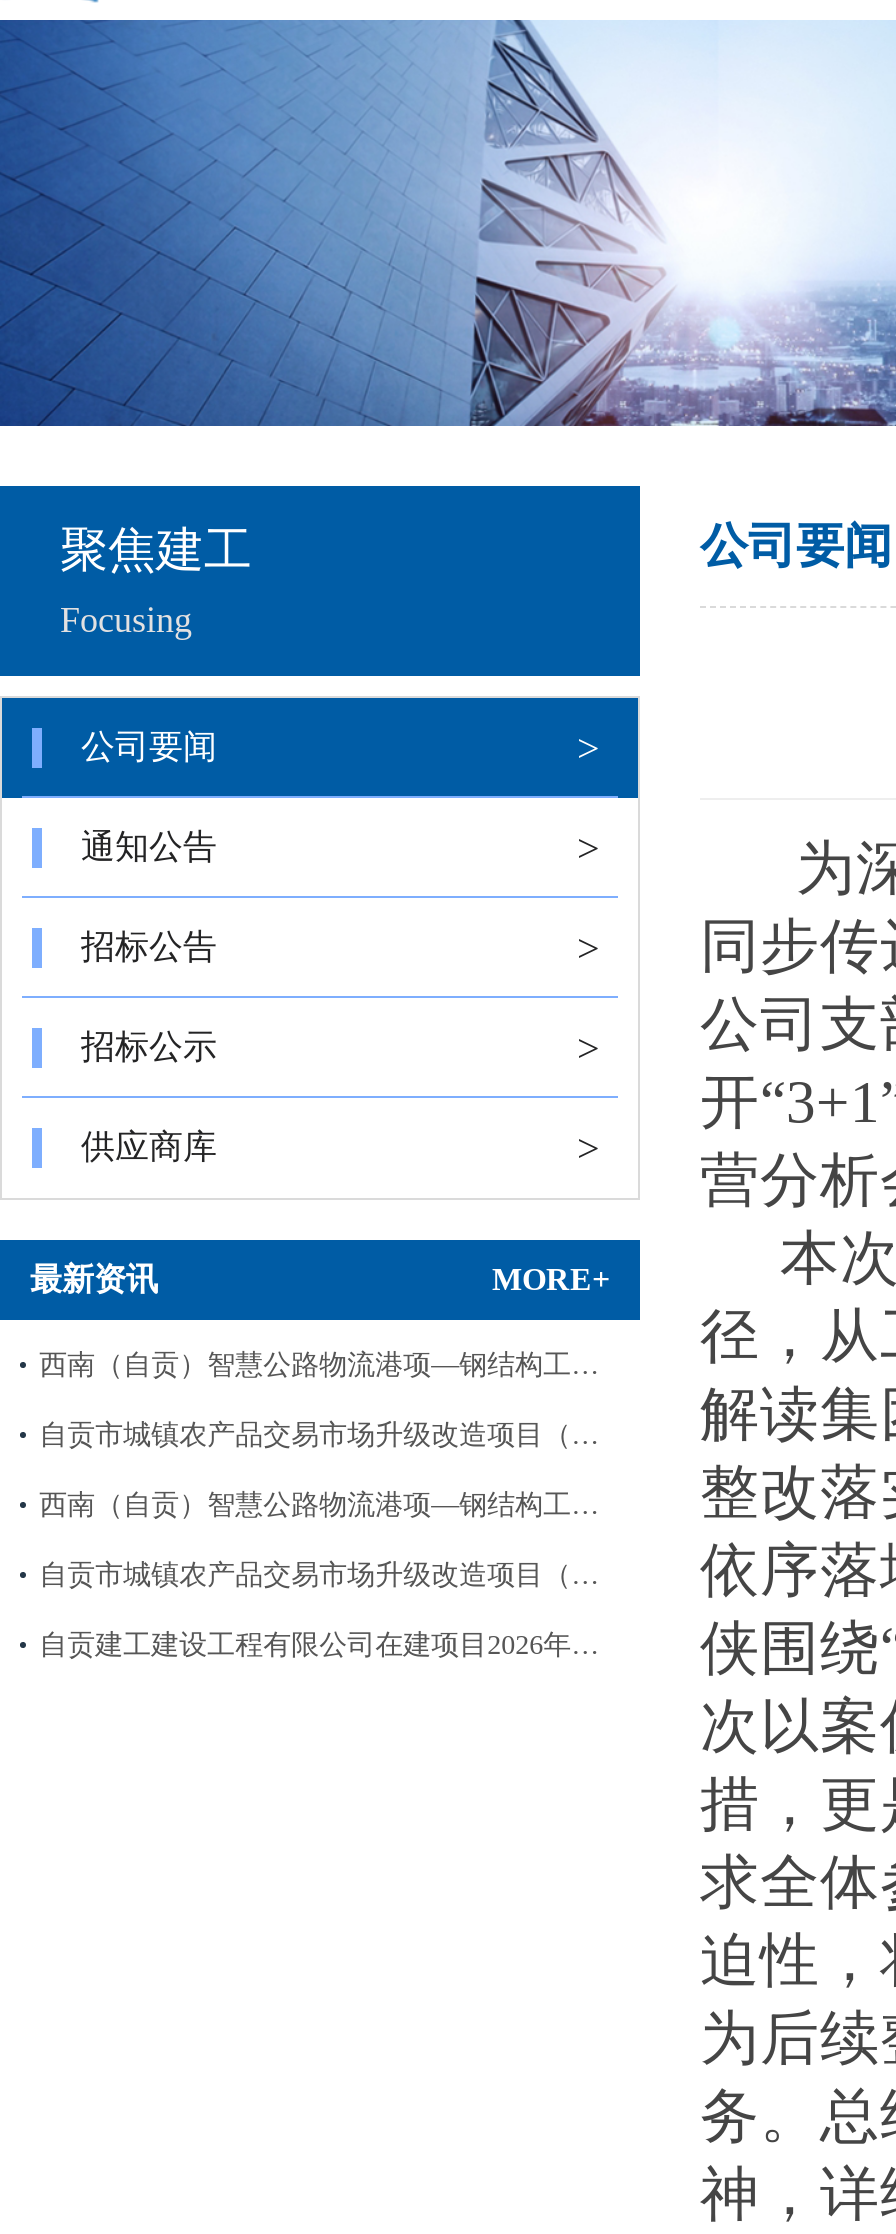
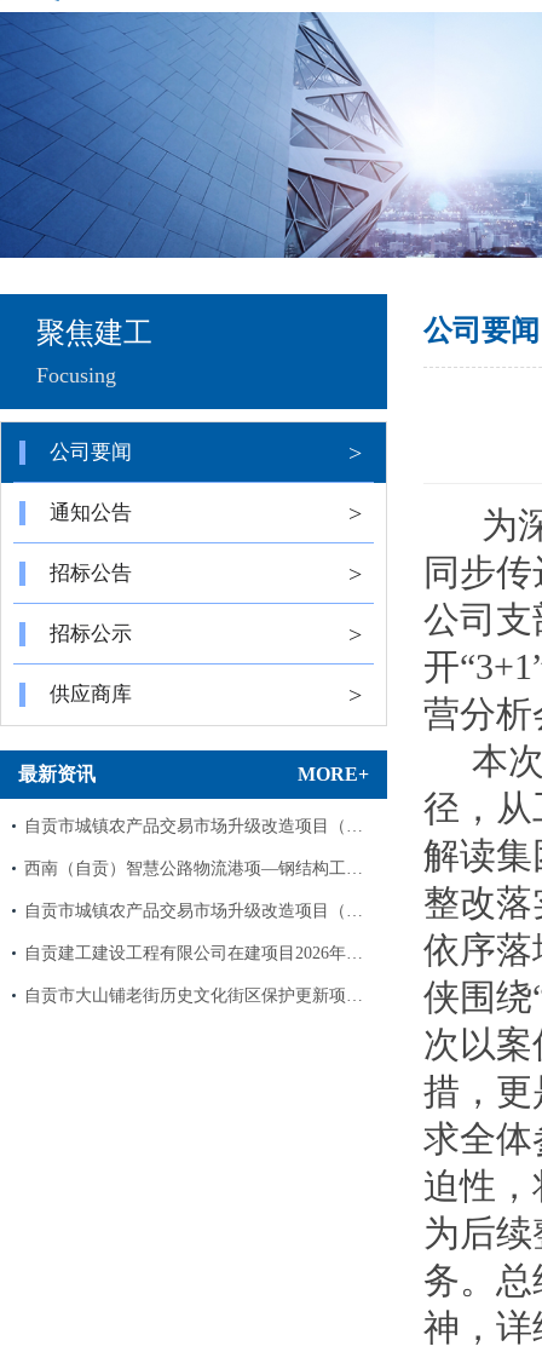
[39,1350,599,1380] 西南（自贡）智慧公路物流港项—钢结构工… -> none
moved [39,1420,599,1660] -> [24,817,362,962]: 自贡市城镇农产品交易市场升级改造项目（… | 西南（自贡）智慧公路物流港项—钢结构工… | 自贡市城镇农产品交易市场升级改造项目（… | 自贡建工建设工程有限公司在建项目2026年…
none -> [24,987,362,1005] 自贡市大山铺老街历史文化街区保护更新项…

